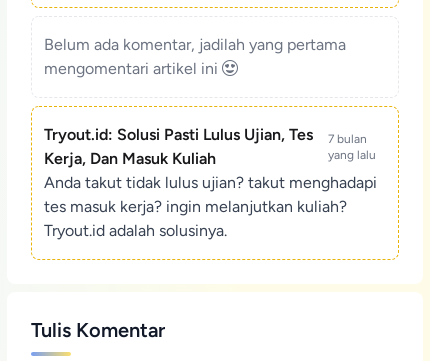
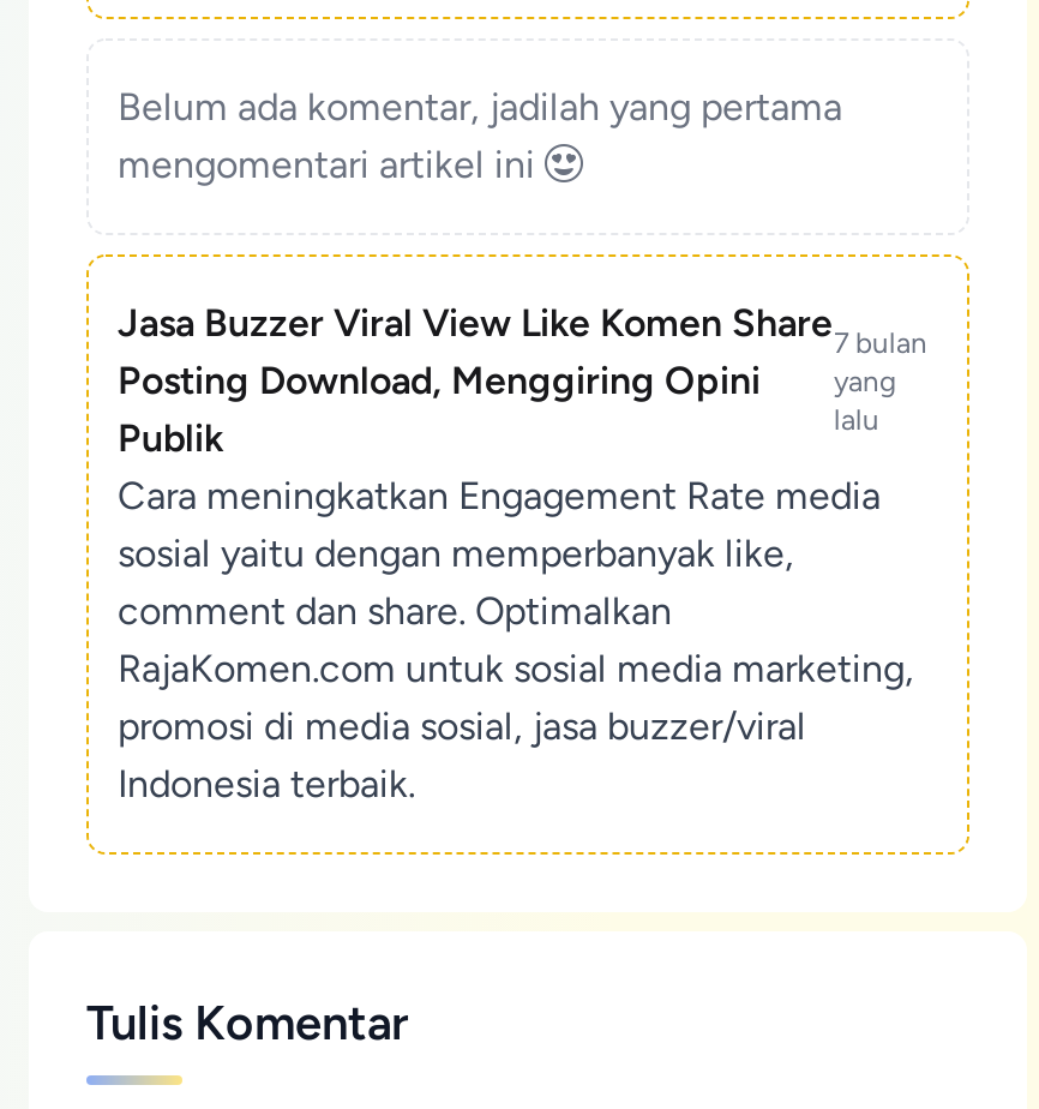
[44,125,313,168] Tryout.id: Solusi Pasti Lulus Ujian, Tes | Kerja, Dan Masuk Kuliah -> [118,300,833,461] Jasa Buzzer Viral View Like Komen Share | Posting Download, Menggiring Opini | Publik
[44,173,377,240] Anda takut tidak lulus ujian? takut menghadapi | tes masuk kerja? ingin melanjutkan kuliah? | Tryout.id adalah solusinya. -> [118,473,914,807] Cara meningkatkan Engagement Rate media | sosial yaitu dengan memperbanyak like, | comment dan share. Optimalkan | RajaKomen.com untuk sosial media marketing, | promosi di media sosial, jasa buzzer/viral | Indonesia terbaik.

